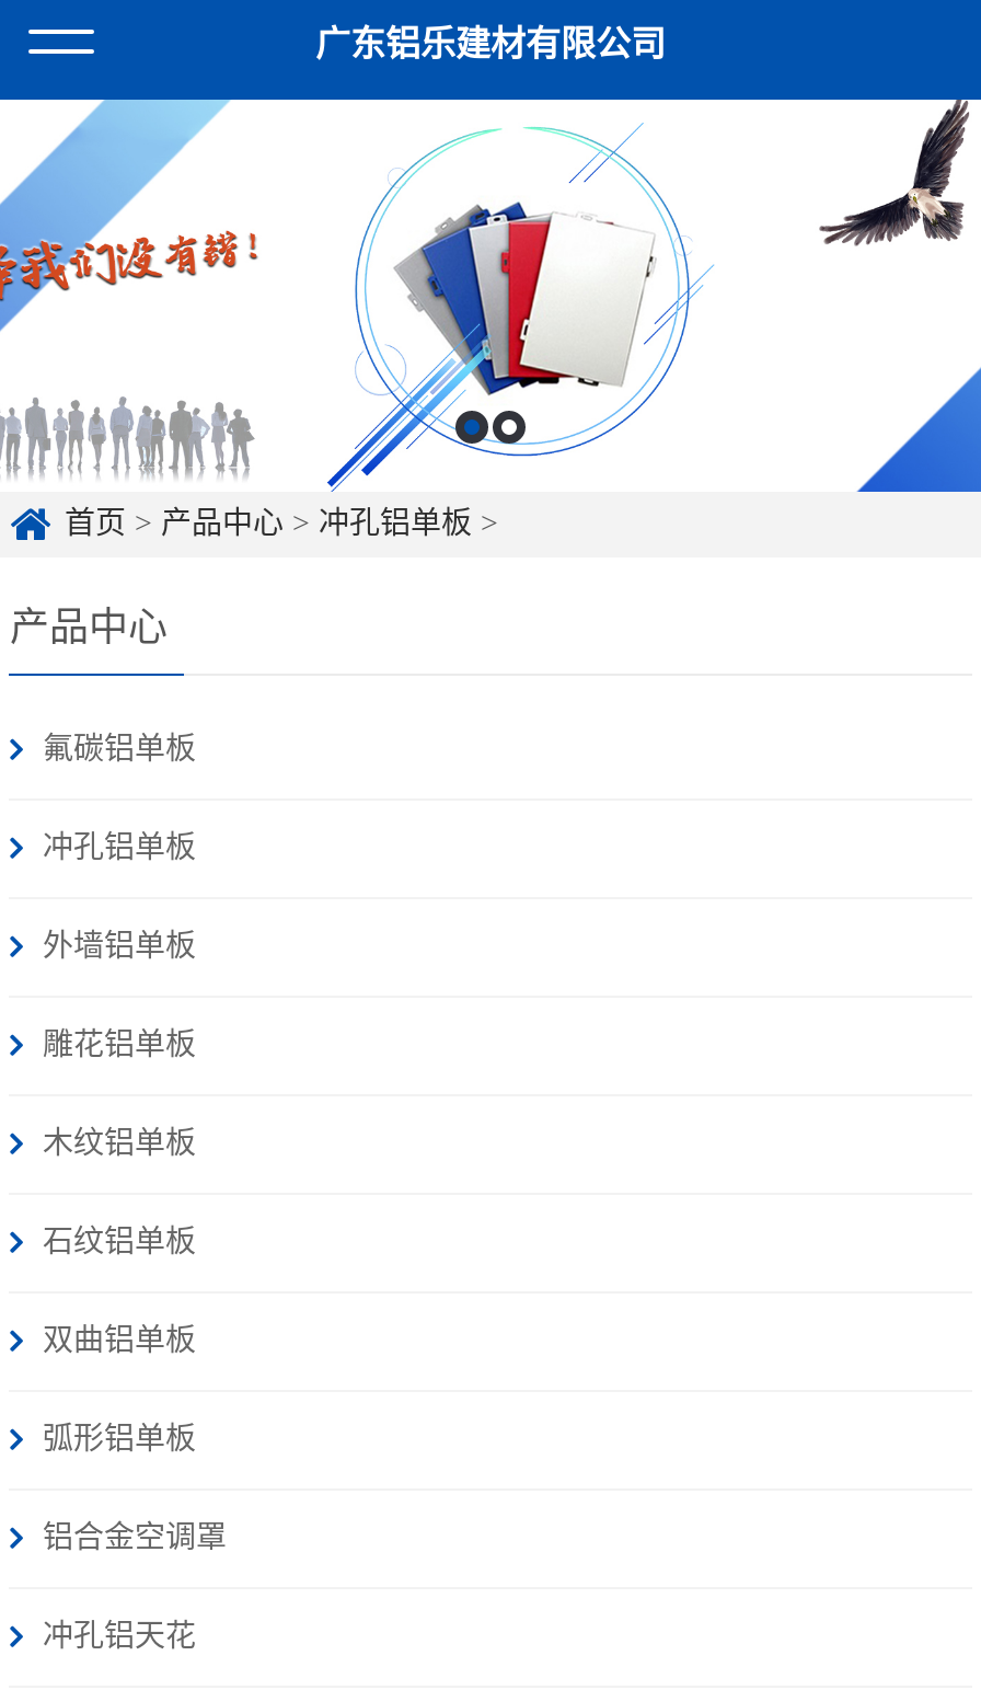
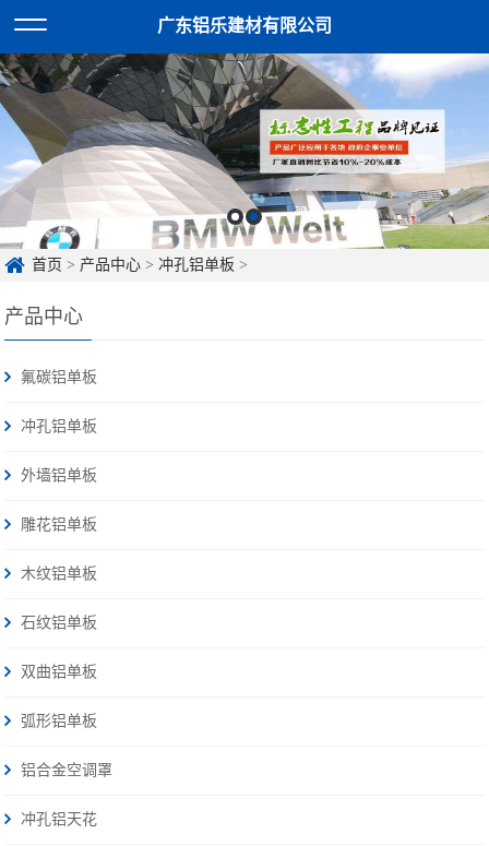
[7,97,974,494] [image] -> [3,52,486,250] [image]

